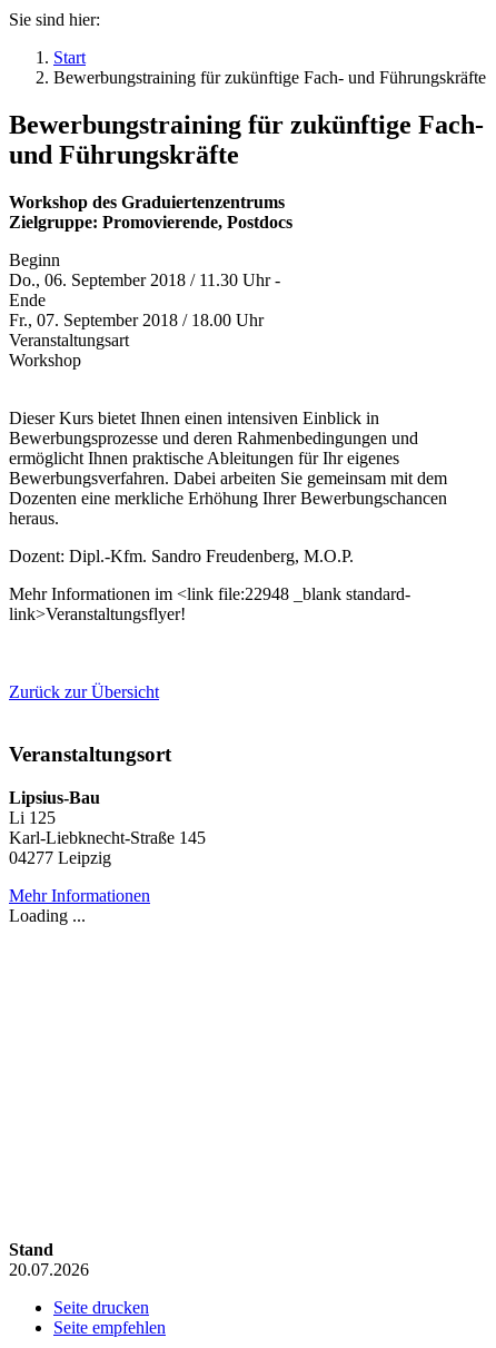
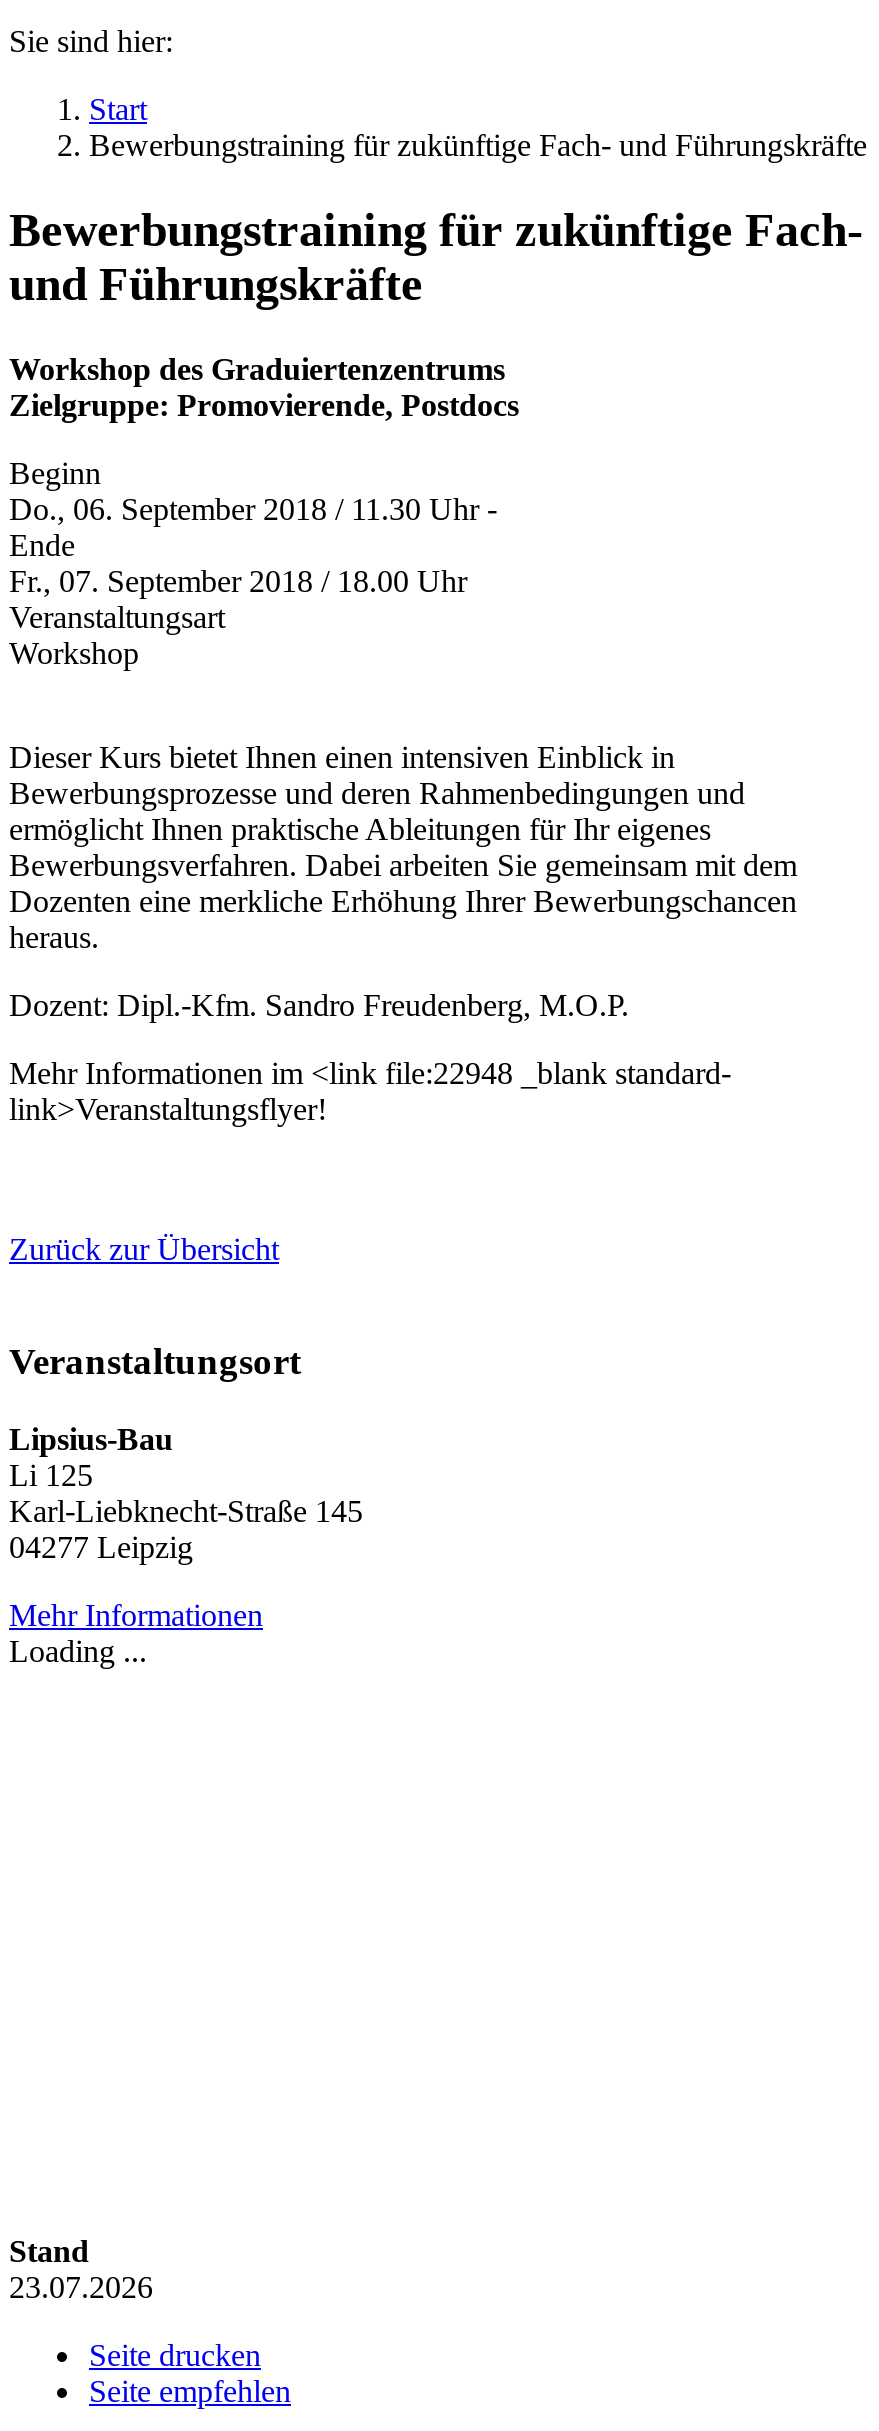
[9,1260,89,1279] 20.07.2026 -> [9,2270,153,2304] 23.07.2026

